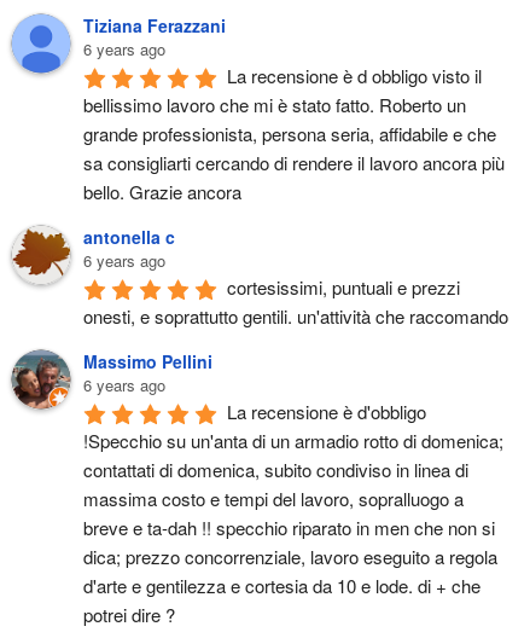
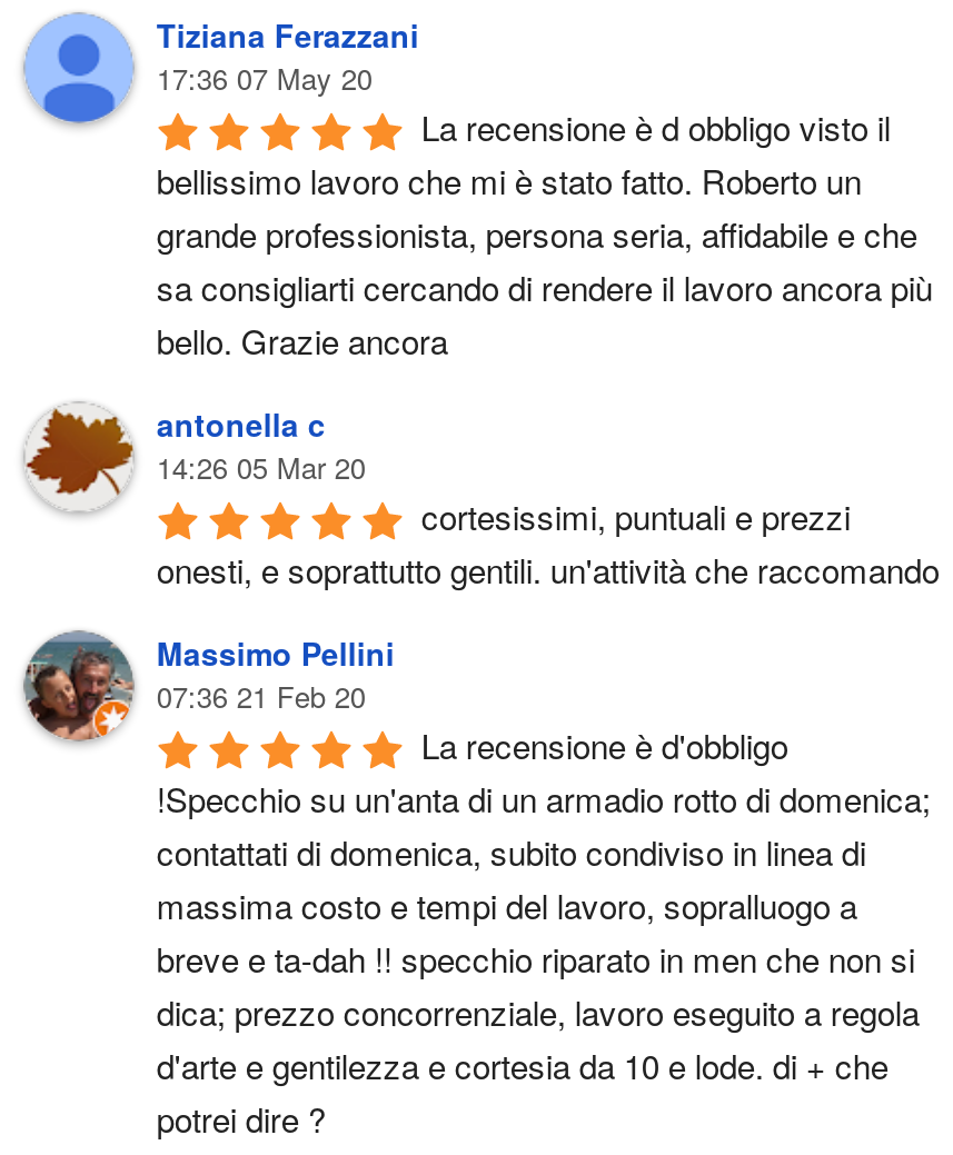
[83,38,165,61] 6 years ago -> [157,56,372,98] 17:36 07 May 20
[83,249,165,272] 6 years ago -> [157,445,366,488] 14:26 05 Mar 20
[83,374,165,397] 6 years ago -> [157,674,366,717] 07:36 21 Feb 20

